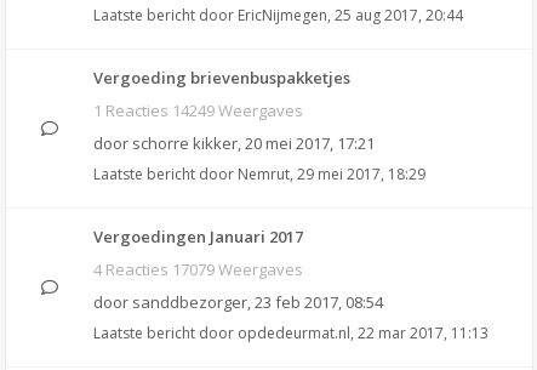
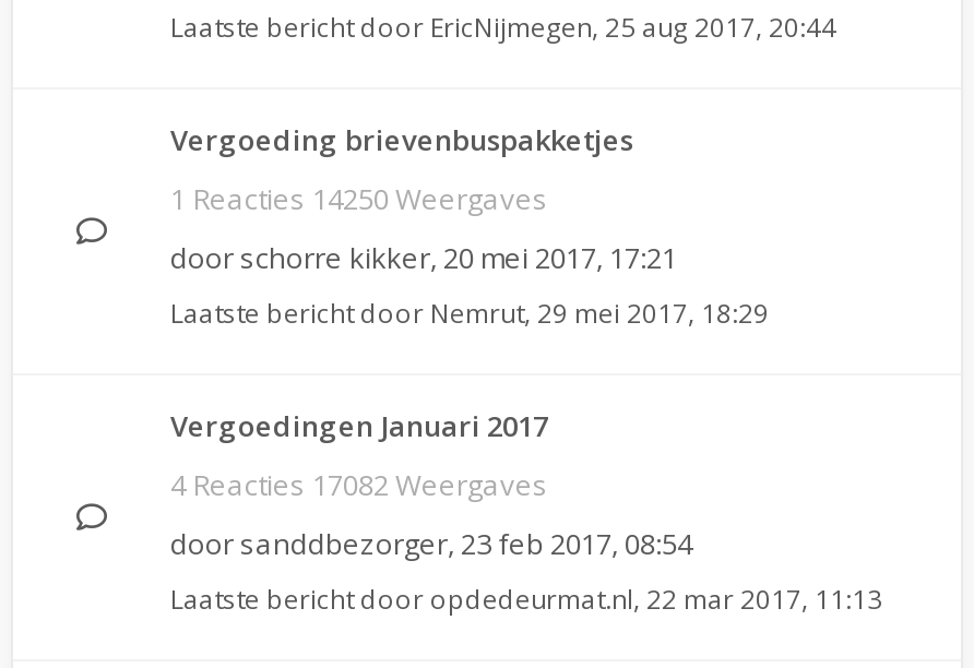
[93,99,303,121] 1 Reacties 14249 Weergaves -> [170,179,548,218] 1 Reacties 14250 Weergaves
[93,258,303,280] 4 Reacties 17079 Weergaves -> [170,465,548,504] 4 Reacties 17082 Weergaves

